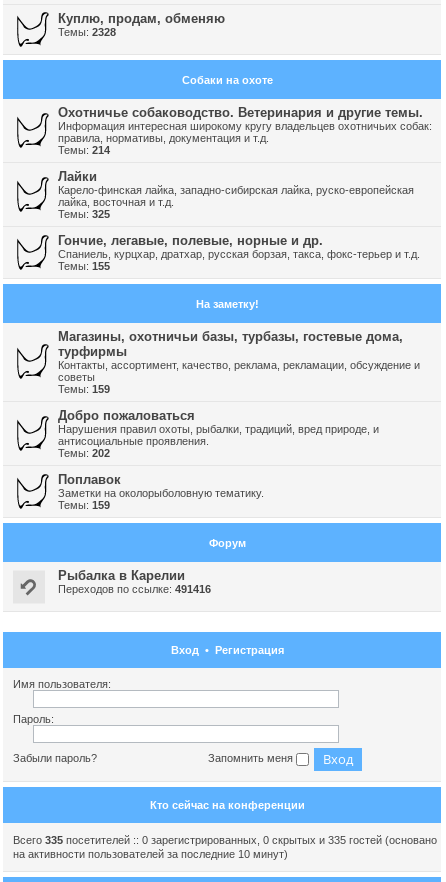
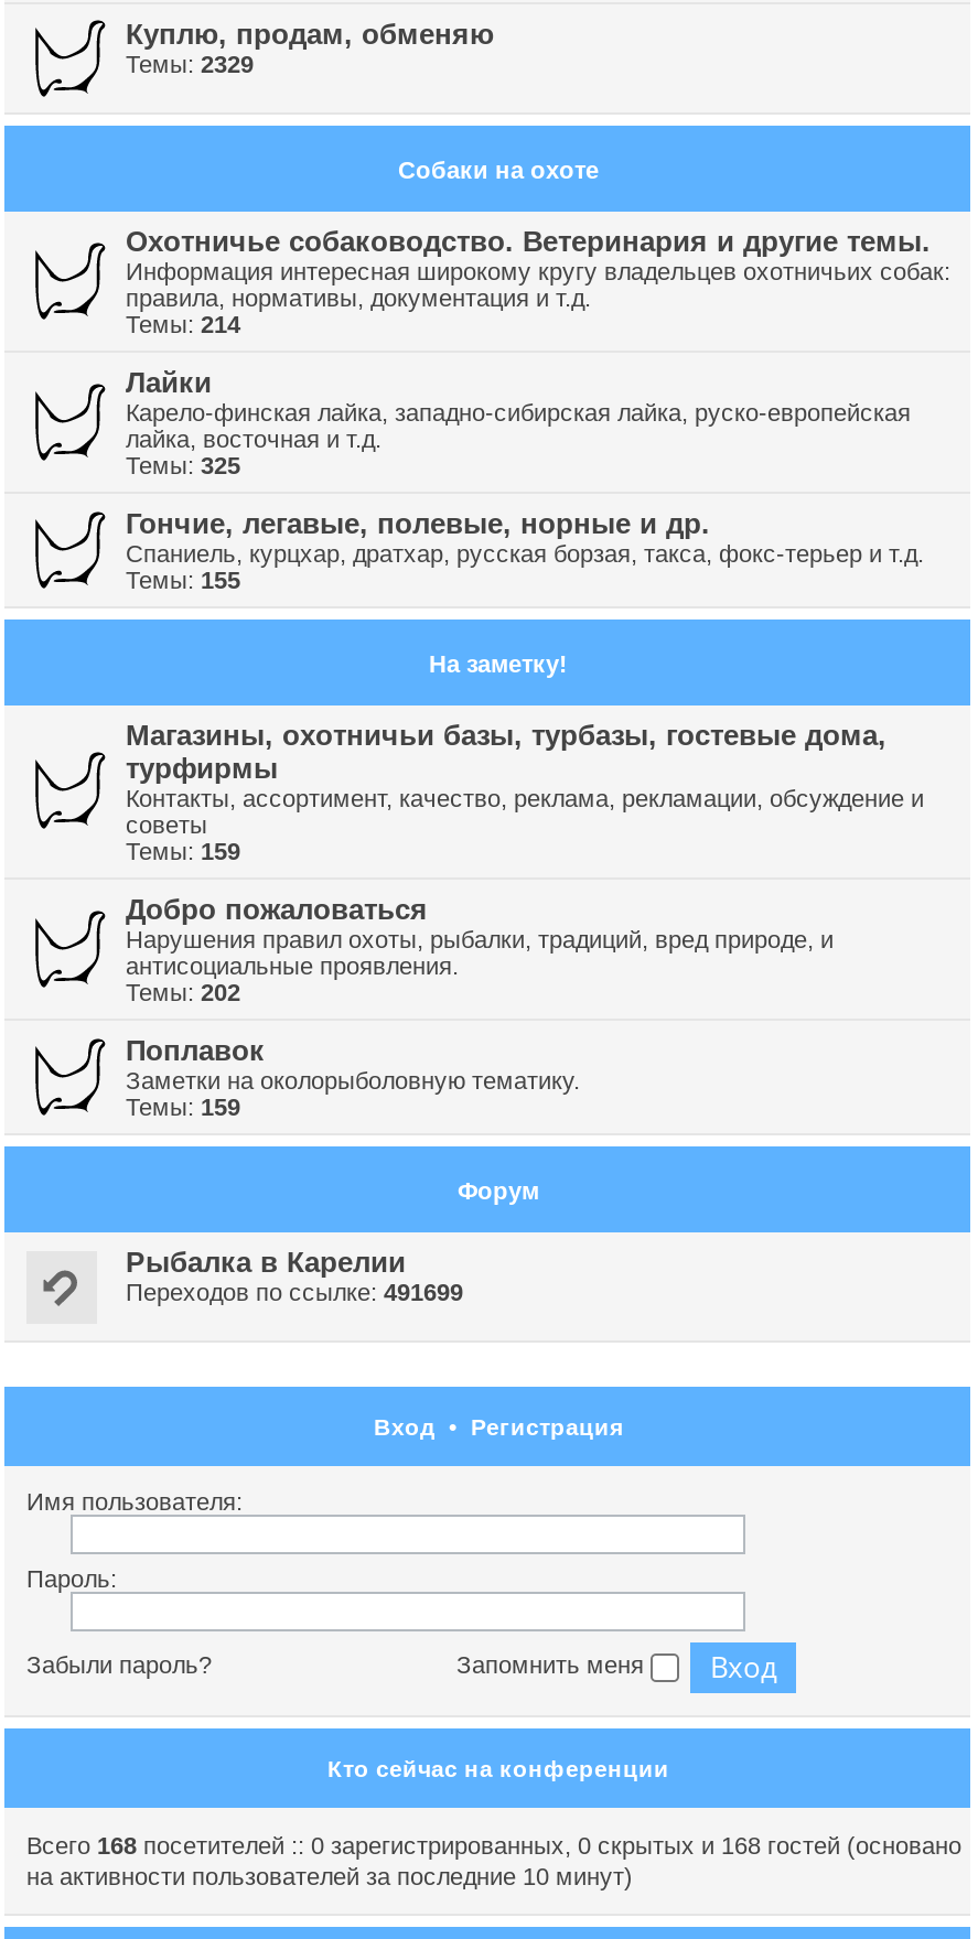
[58,26,116,38] Темы: 2328 -> [126,51,254,77] Темы: 2329
[58,583,211,595] Переходов по ссылке: 491416 -> [126,1279,463,1305] Переходов по ссылке: 491699
[13,834,437,846] Всего 335 посетителей :: 0 зарегистрированных, 0 скрытых и 335 гостей (основано -> [26,1832,961,1859] Всего 168 посетителей :: 0 зарегистрированных, 0 скрытых и 168 гостей (основано

